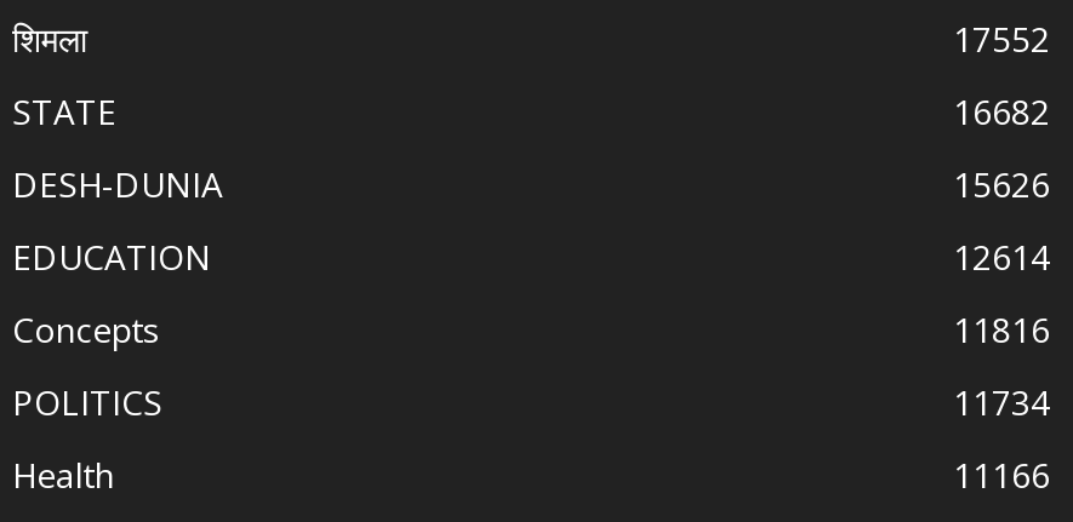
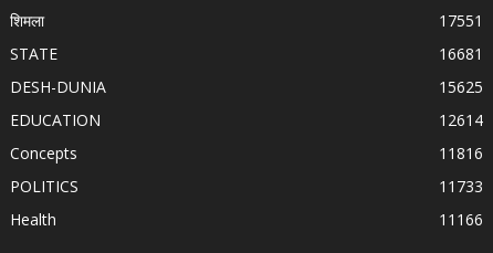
[953,15,1050,61] 17552 -> [439,9,483,30] 17551
[953,87,1050,133] 16682 -> [439,43,483,64] 16681
[953,160,1050,206] 15626 -> [439,76,483,97] 15625
[953,378,1050,424] 11734 -> [439,175,483,196] 11733

